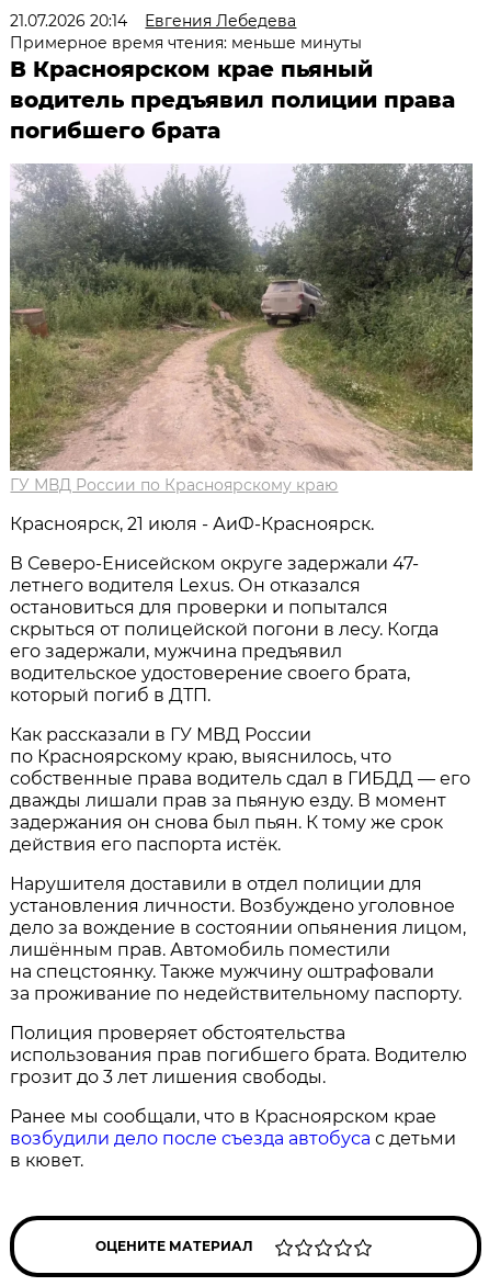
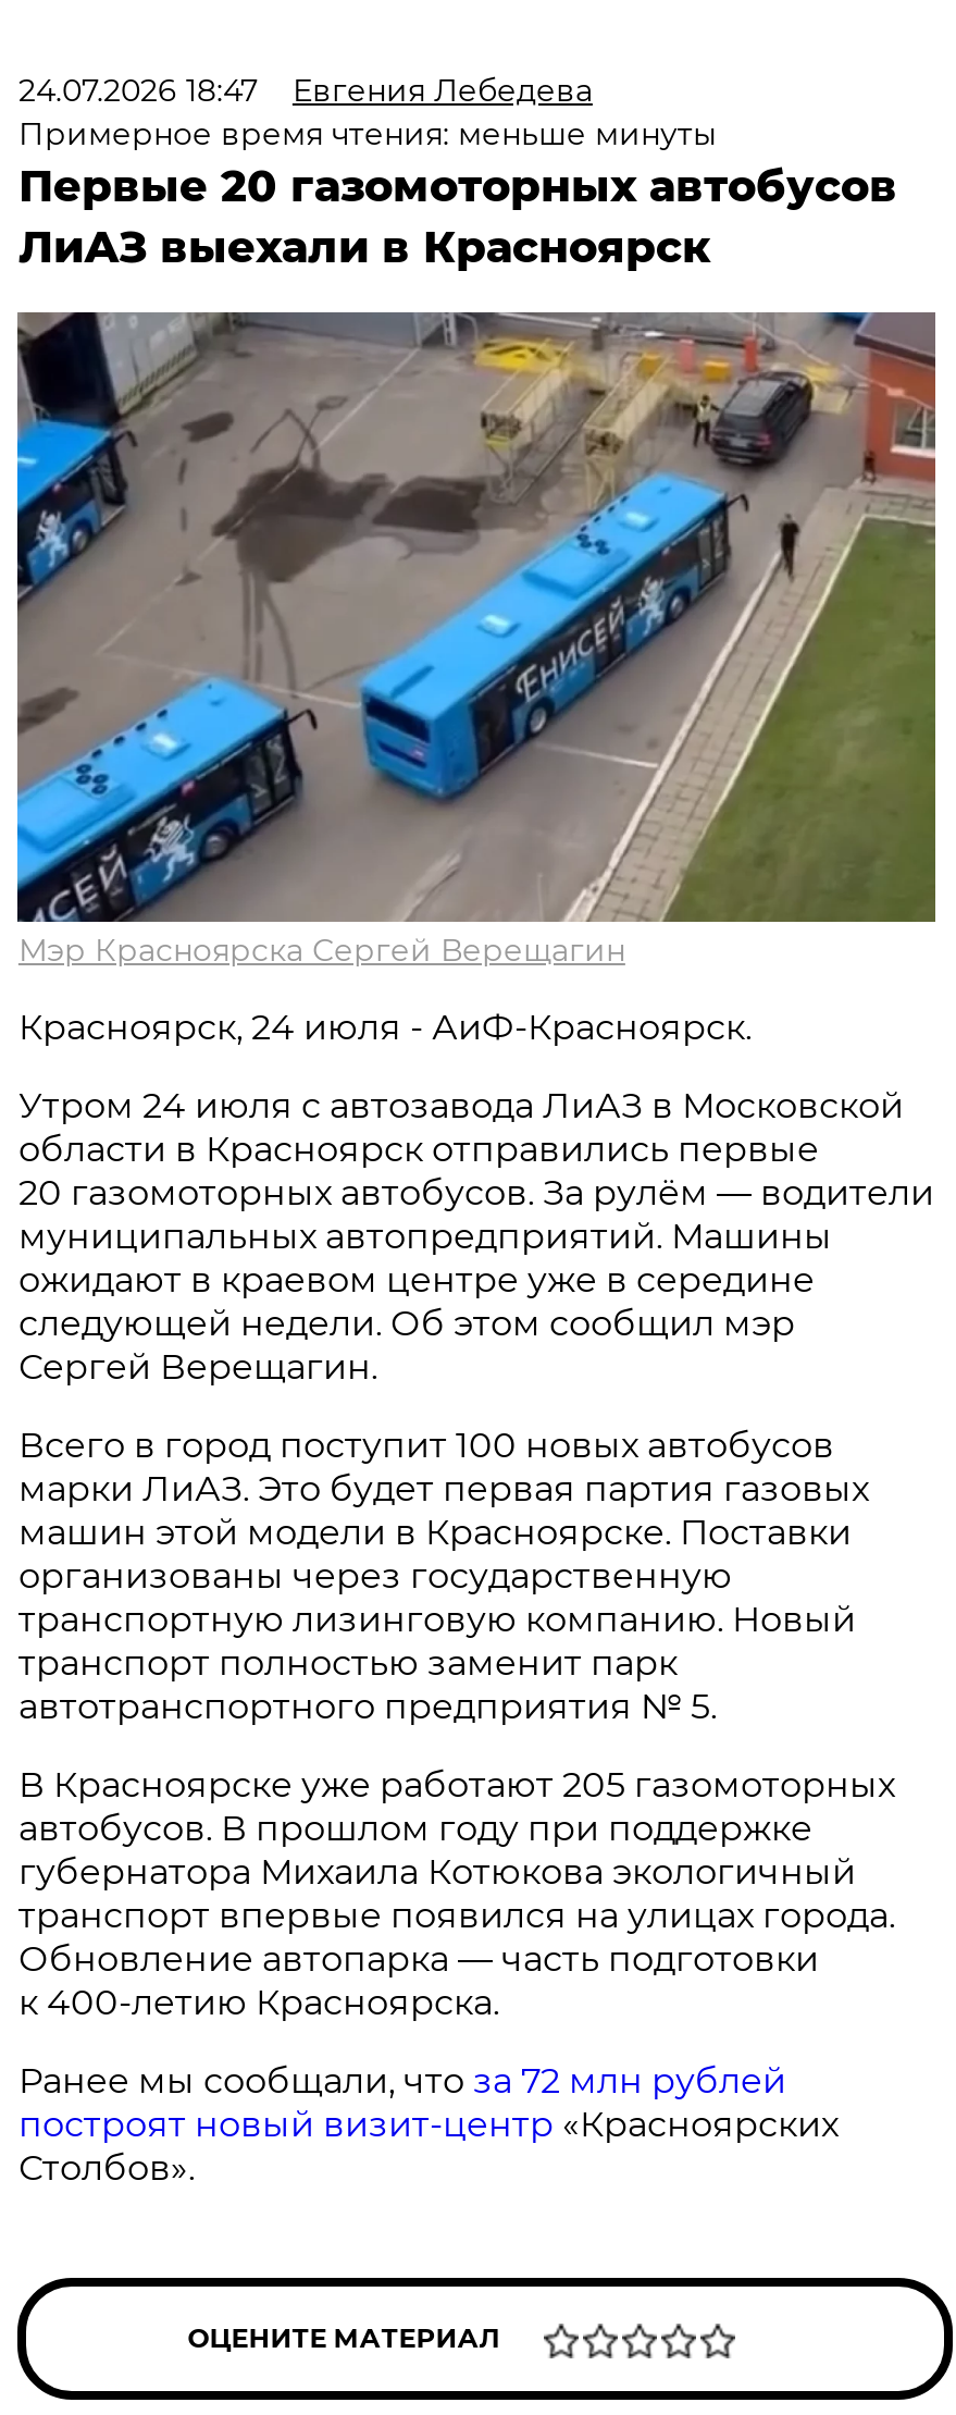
[10,11,296,31] 21.07.2026 20:14 Евгения Лебедева -> [18,71,593,110] 24.07.2026 18:47 Евгения Лебедева
[10,56,455,144] В Красноярском крае пьяный | водитель предъявил полиции права | погибшего брата -> [18,160,897,273] Первые 20 газомоторных автобусов | ЛиАЗ выехали в Красноярск
[10,162,474,1171] [image] | ГУ МВД России по Красноярскому краю | Красноярск, 21 июля - АиФ-Красноярск. | В Северо-Енисейском округе задержали 47- | летнего водителя Lexus. Он отказался | остановиться для проверки и попытался | скрыться от полицейской погони в лесу. Когда | его задержали, мужчина предъявил | водительское удостоверение своего брата, | который погиб в ДТП. | Как рассказали в ГУ МВД России | по Красноярскому краю, выяснилось, что | собственные права водитель сдал в ГИБДД — его | дважды лишали прав за пьяную езду. В момент | задержания он снова был пьян. К тому же срок | действия его паспорта истёк. | Нарушителя доставили в отдел полиции для | установления личности. Возбуждено уголовное | дело за вождение в состоянии опьянения лицом, | лишённым прав. Автомобиль поместили | на спецстоянку. Также мужчину оштрафовали | за проживание по недействительному паспорту. | Полиция проверяет обстоятельства | использования прав погибшего брата. Водителю | грозит до 3 лет лишения свободы. | Ранее мы сообщали, что в Красноярском крае | возбудили дело после съезда автобуса с детьми | в кювет. -> [15,310,935,2189] [image] | Мэр Красноярска Сергей Верещагин | Красноярск, 24 июля - АиФ-Красноярск. | Утром 24 июля с автозавода ЛиАЗ в Московской | области в Красноярск отправились первые | 20 газомоторных автобусов. За рулём — водители | муниципальных автопредприятий. Машины | ожидают в краевом центре уже в середине | следующей недели. Об этом сообщил мэр | Сергей Верещагин. | Всего в город поступит 100 новых автобусов | марки ЛиАЗ. Это будет первая партия газовых | машин этой модели в Красноярске. Поставки | организованы через государственную | транспортную лизинговую компанию. Новый | транспорт полностью заменит парк | автотранспортного предприятия № 5. | В Красноярске уже работают 205 газомоторных | автобусов. В прошлом году при поддержке | губернатора Михаила Котюкова экологичный | транспорт впервые появился на улицах города. | Обновление автопарка — часть подготовки | к 400-летию Красноярска. | Ранее мы сообщали, что за 72 млн рублей | построят новый визит-центр «Красноярских | Столбов».

